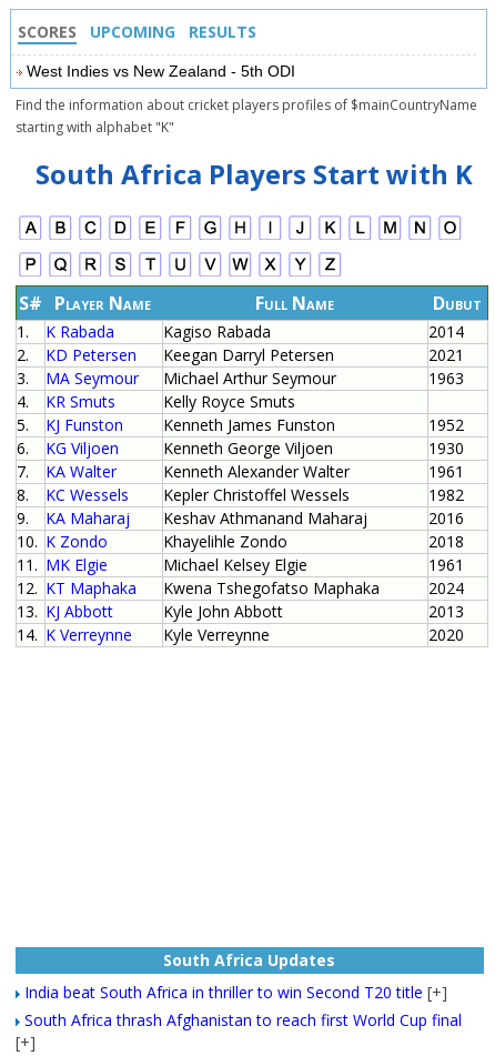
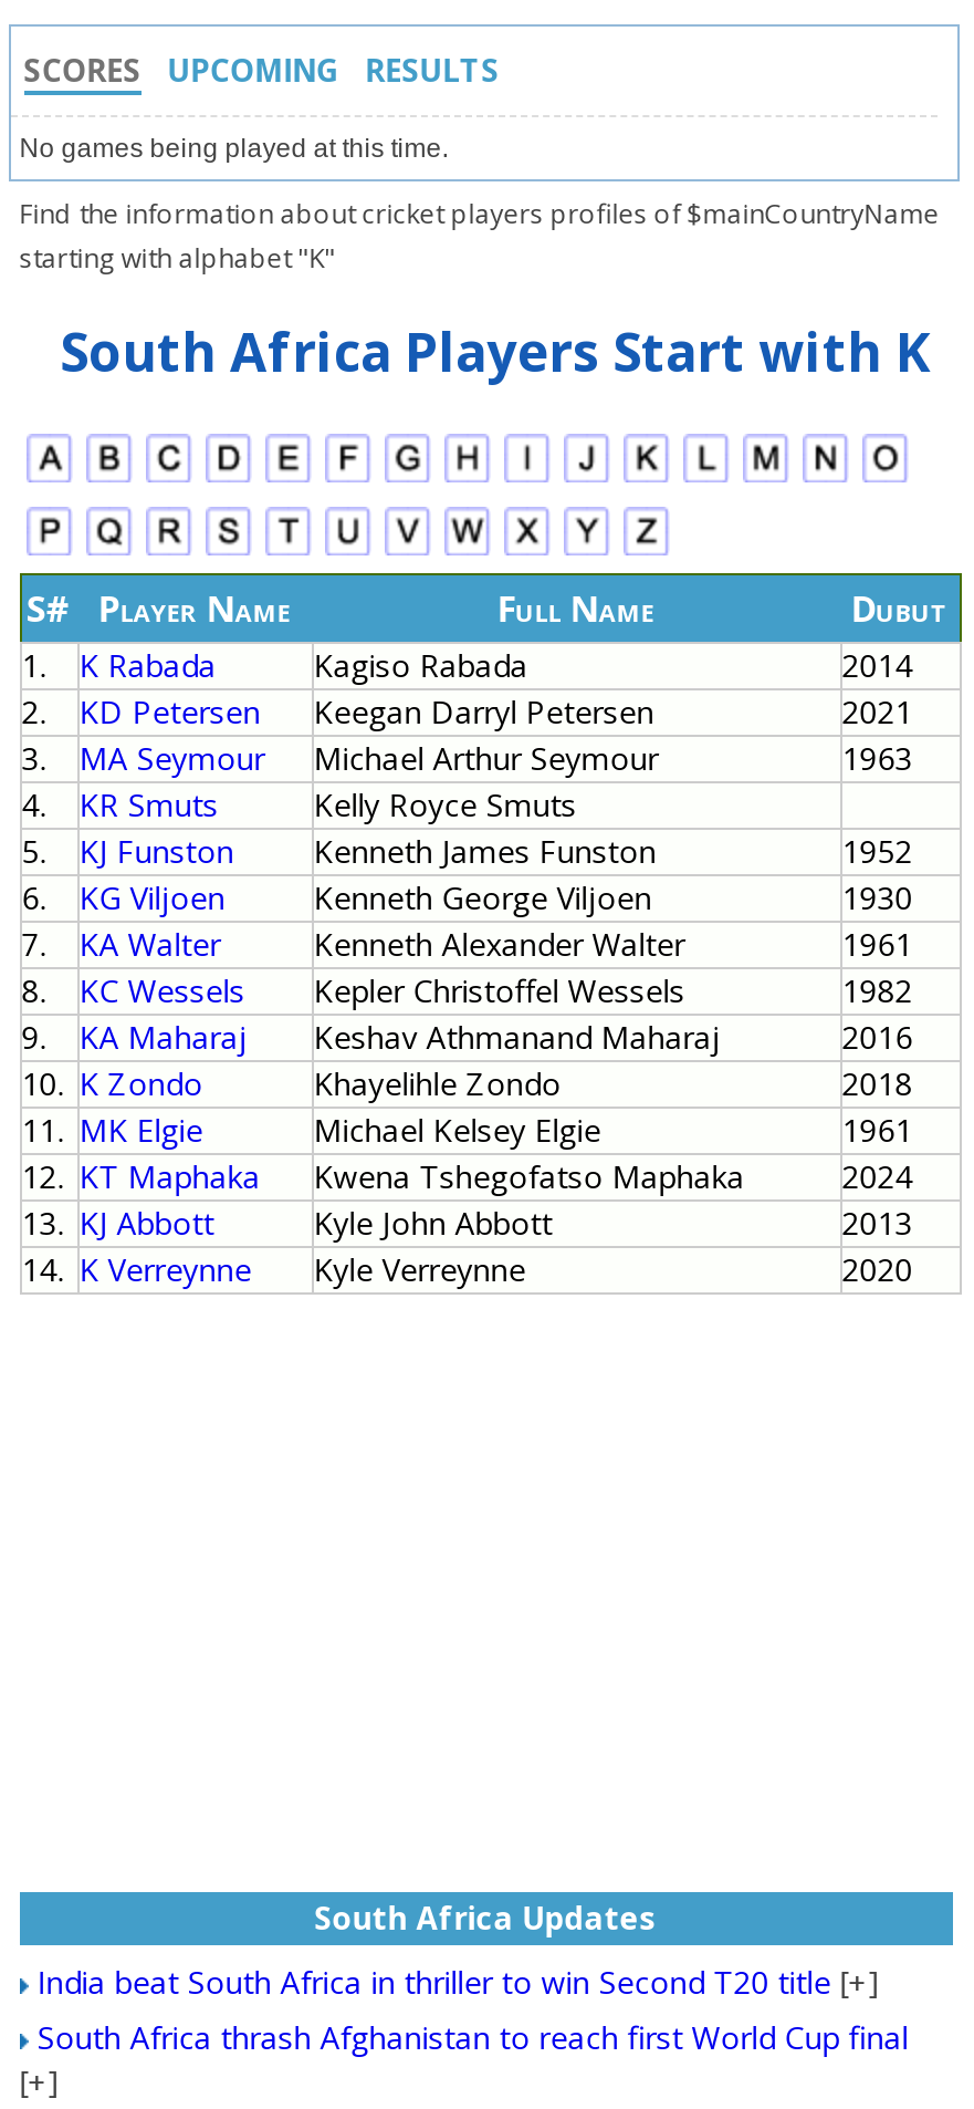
[26,62,295,80] West Indies vs New Zealand - 5th ODI -> [19,133,448,164] No games being played at this time.

